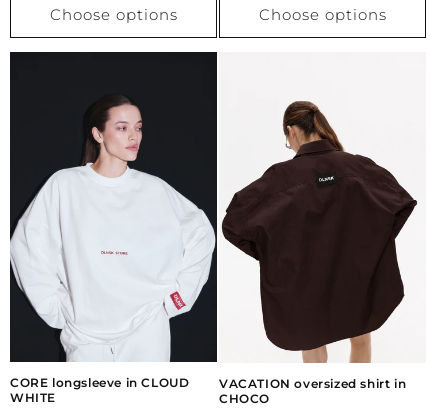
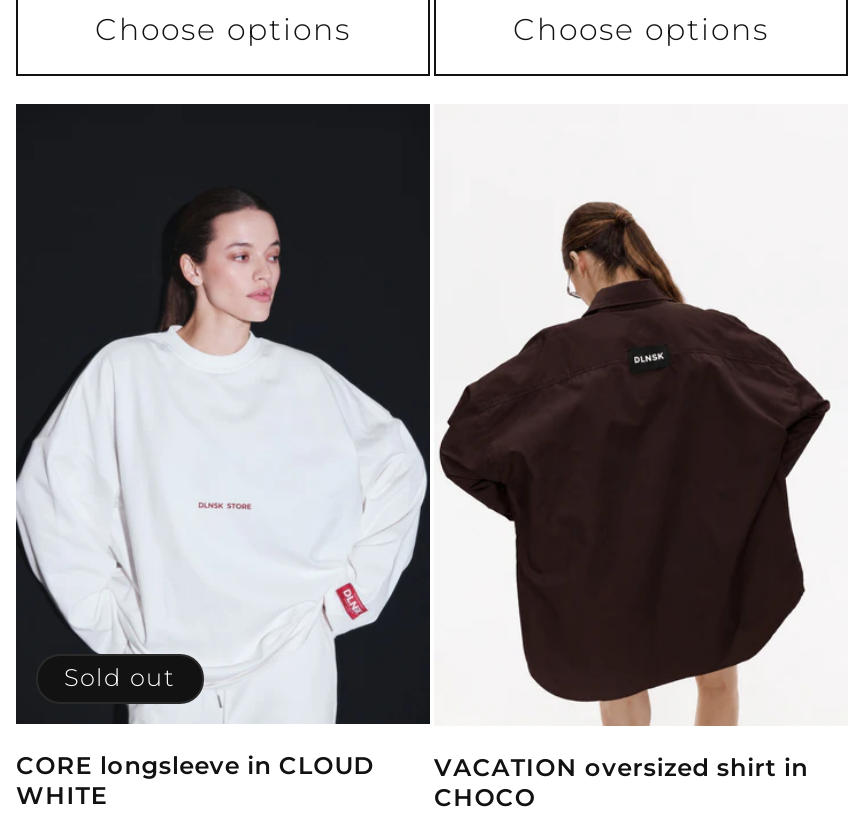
none -> [64,663,176,693] Sold out

